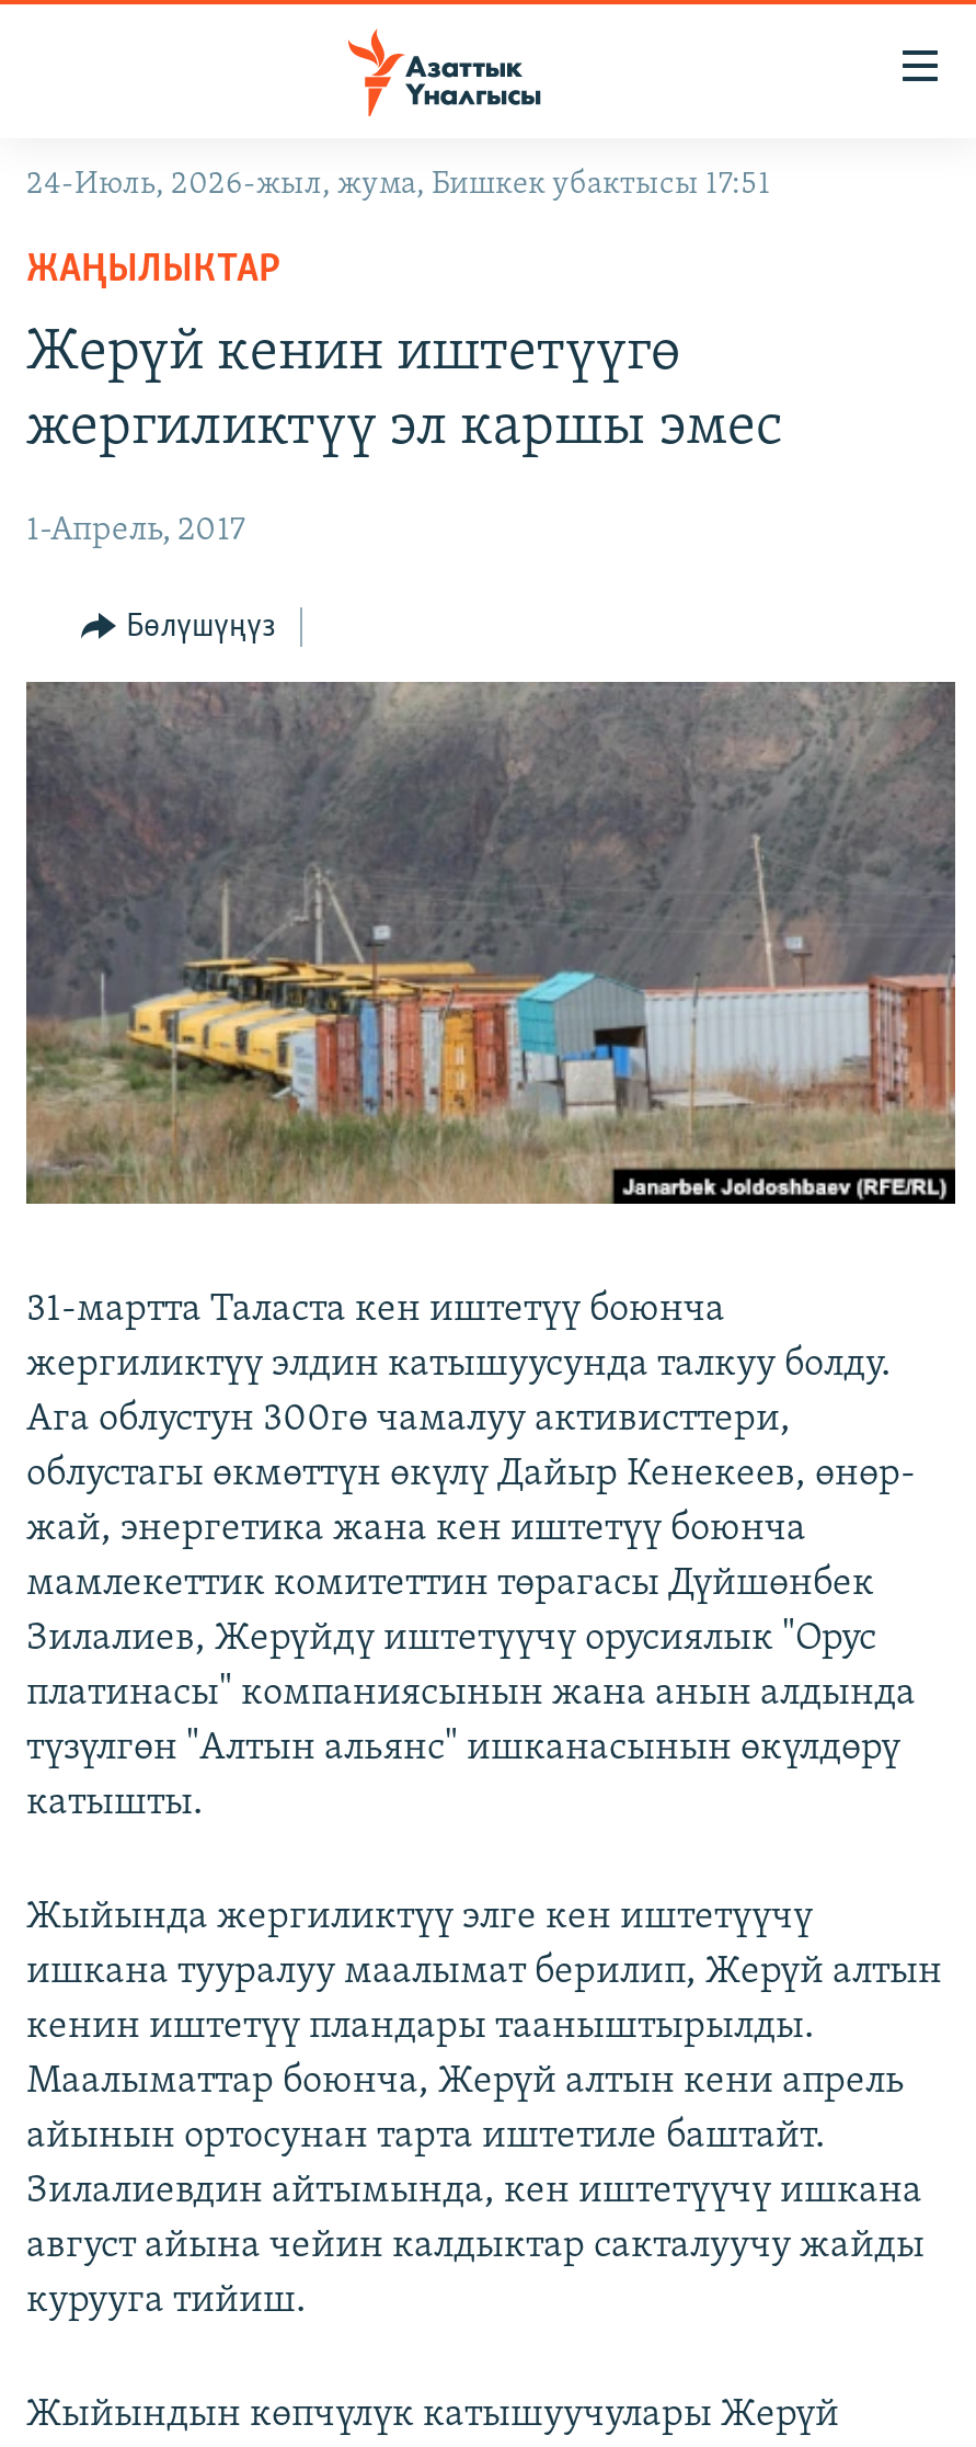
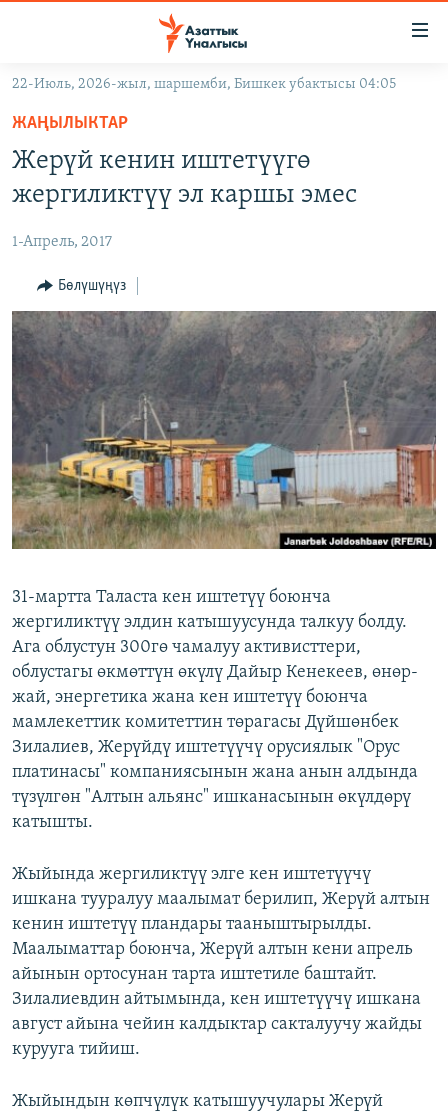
[26,169,771,202] 24-Июль, 2026-жыл, жума, Бишкек убактысы 17:51 -> [12,77,397,92] 22-Июль, 2026-жыл, шаршемби, Бишкек убактысы 04:05

